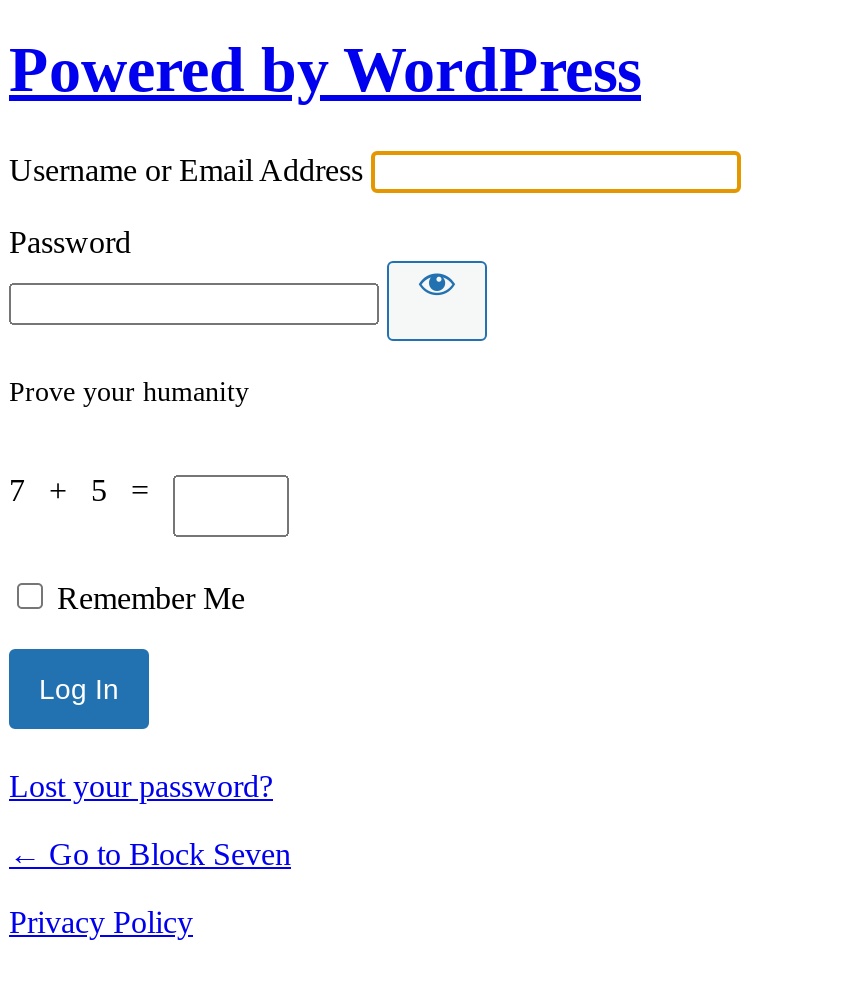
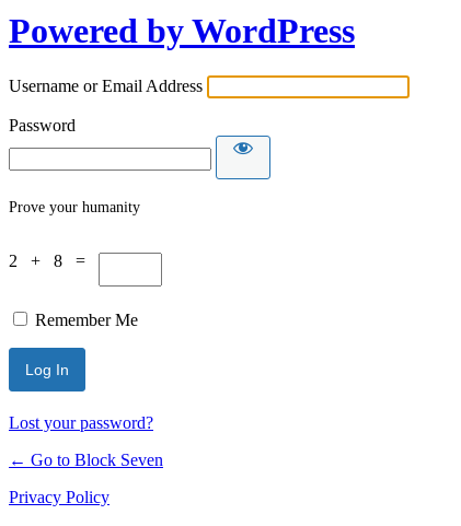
[9,473,173,507] 7 + 5 = -> [9,251,99,270] 2 + 8 =

